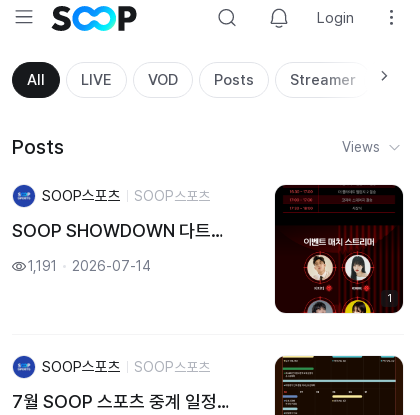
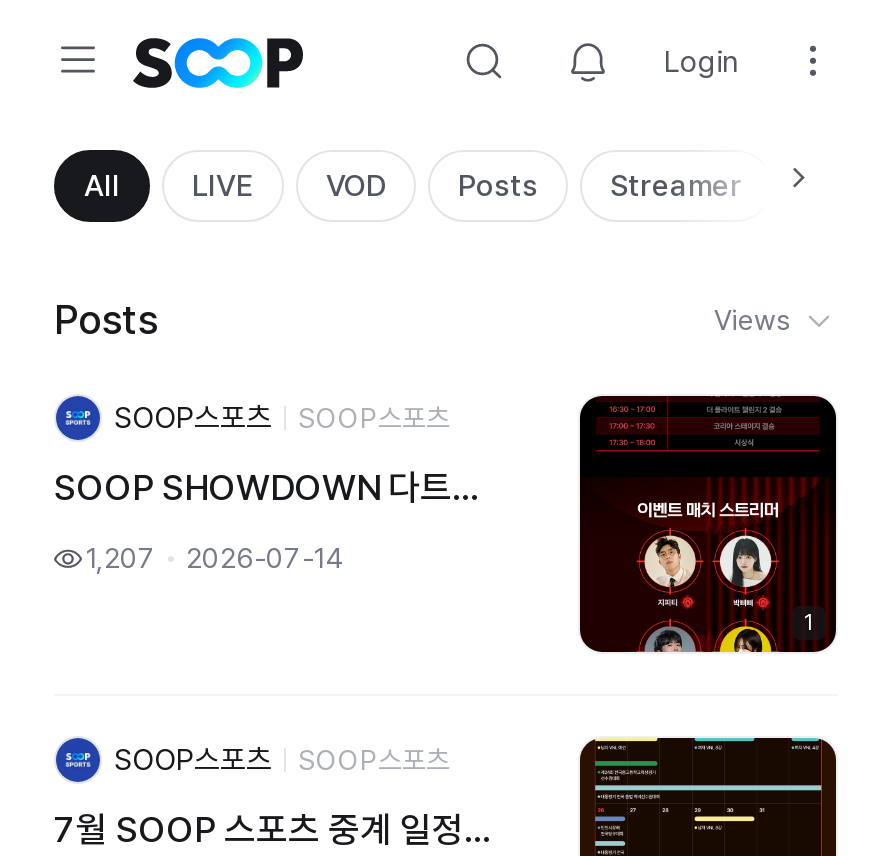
[28,258,57,274] 1,191 -> [86,542,156,574] 1,207

